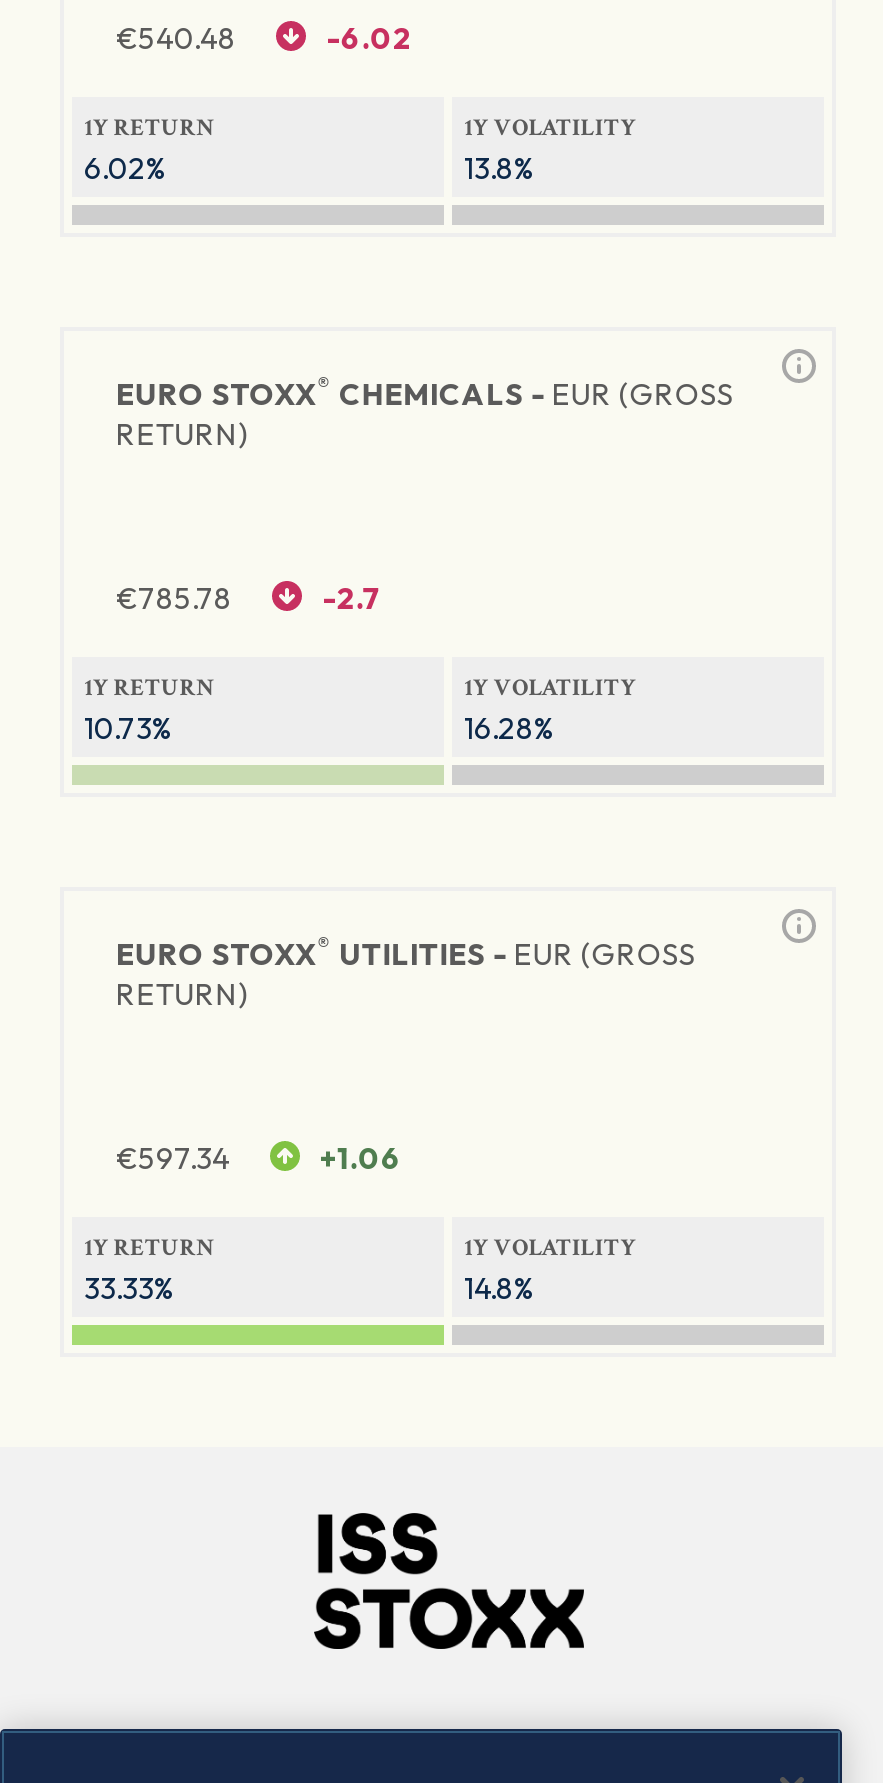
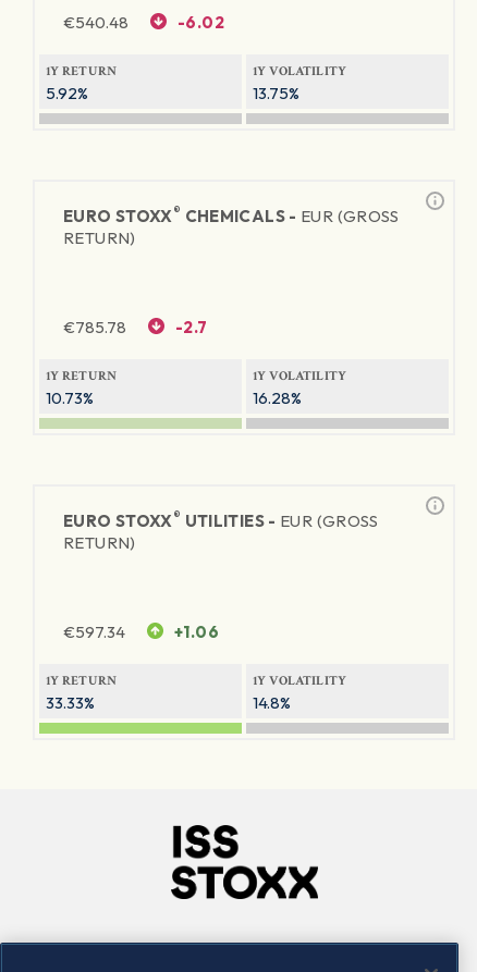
[84,149,166,187] 6.02% -> [46,83,88,103] 5.92%
[464,149,534,187] 13.8% -> [253,83,299,103] 13.75%

